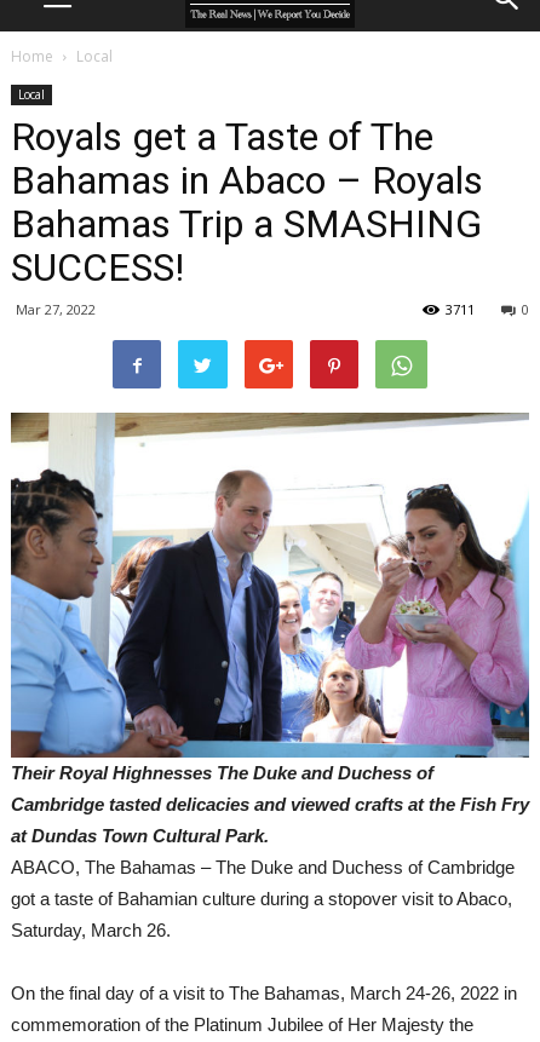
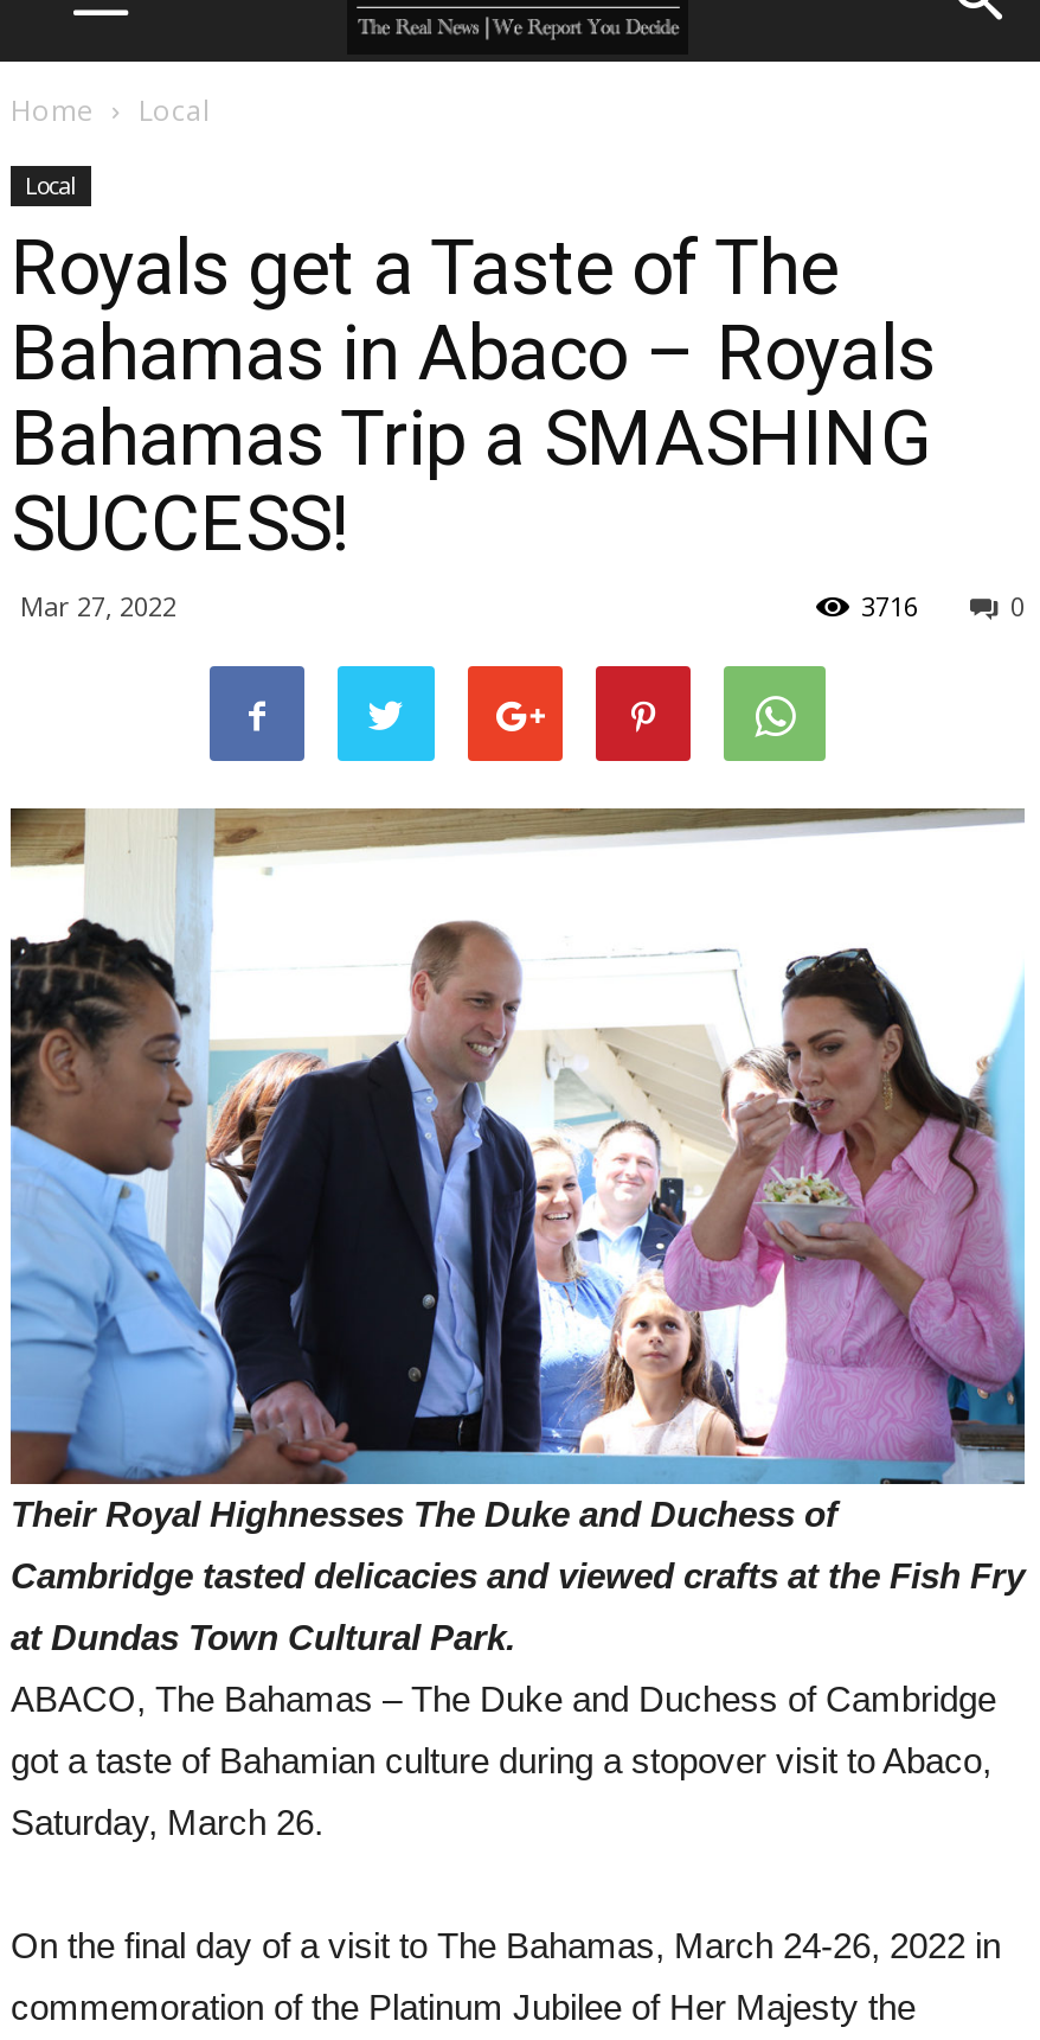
[446,300,475,318] 3711 -> [861,588,918,623] 3716

